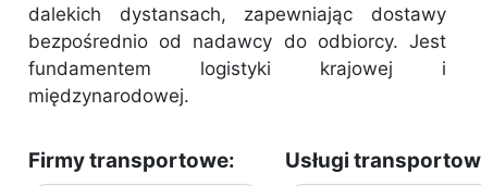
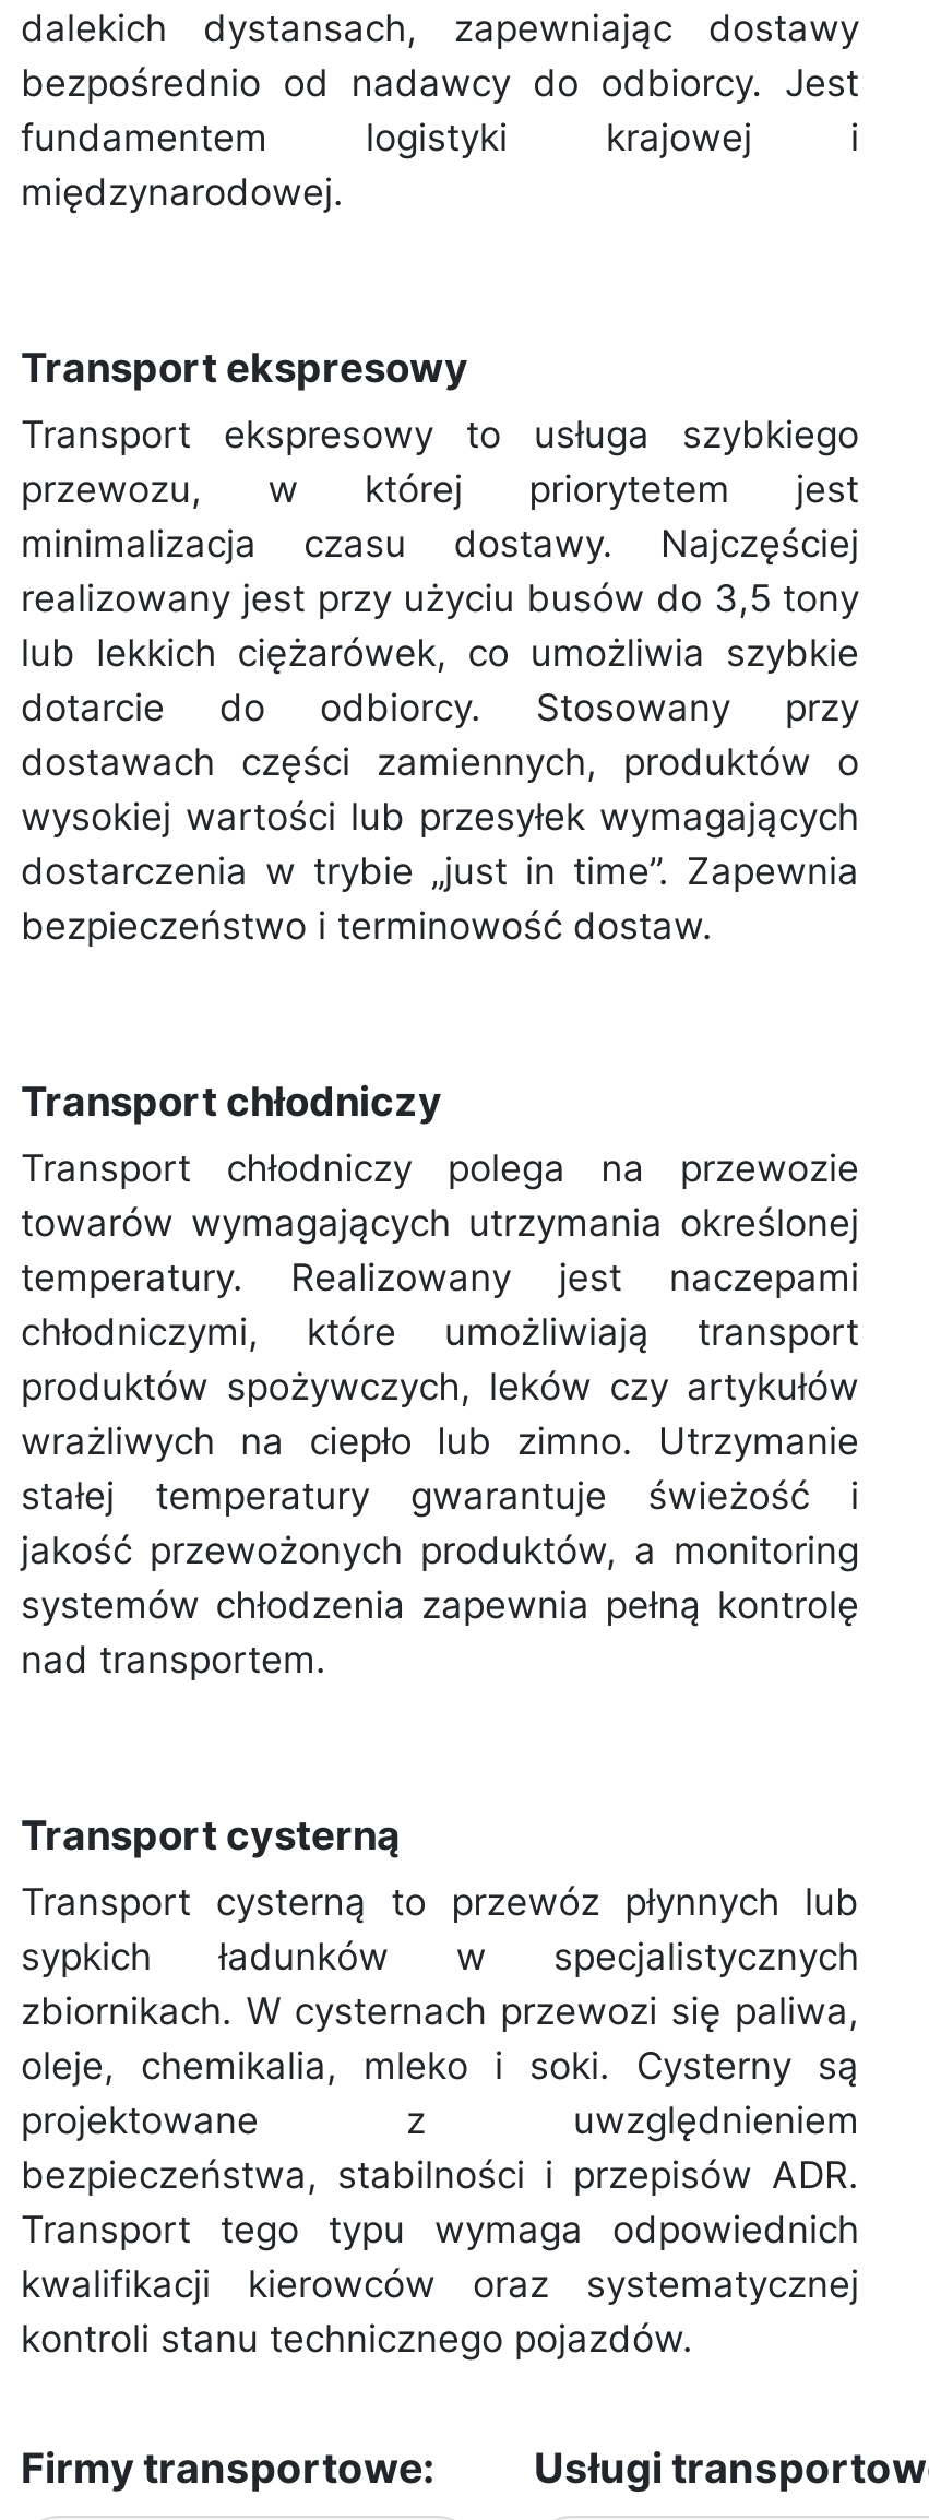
none -> [21,342,859,947] Transport ekspresowy | Transport ekspresowy to usługa szybkiego | przewozu, w której priorytetem jest | minimalizacja czasu dostawy. Najczęściej | realizowany jest przy użyciu busów do 3,5 tony | lub lekkich ciężarówek, co umożliwia szybkie | dotarcie do odbiorcy. Stosowany przy | dostawach części zamiennych, produktów o | wysokiej wartości lub przesyłek wymagających | dostarczenia w trybie „just in time”. Zapewnia | bezpieczeństwo i terminowość dostaw.
none -> [21,1076,859,1681] Transport chłodniczy | Transport chłodniczy polega na przewozie | towarów wymagających utrzymania określonej | temperatury. Realizowany jest naczepami | chłodniczymi, które umożliwiają transport | produktów spożywczych, leków czy artykułów | wrażliwych na ciepło lub zimno. Utrzymanie | stałej temperatury gwarantuje świeżość i | jakość przewożonych produktów, a monitoring | systemów chłodzenia zapewnia pełną kontrolę | nad transportem.
none -> [21,1809,859,2360] Transport cysterną | Transport cysterną to przewóz płynnych lub | sypkich ładunków w specjalistycznych | zbiornikach. W cysternach przewozi się paliwa, | oleje, chemikalia, mleko i soki. Cysterny są | projektowane z uwzględnieniem | bezpieczeństwa, stabilności i przepisów ADR. | Transport tego typu wymaga odpowiednich | kwalifikacji kierowców oraz systematycznej | kontroli stanu technicznego pojazdów.

